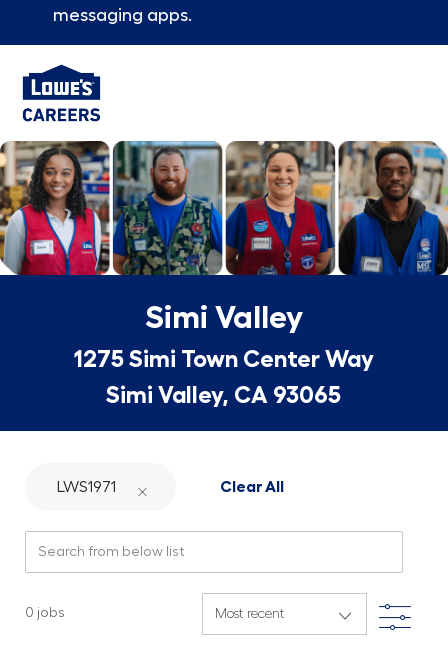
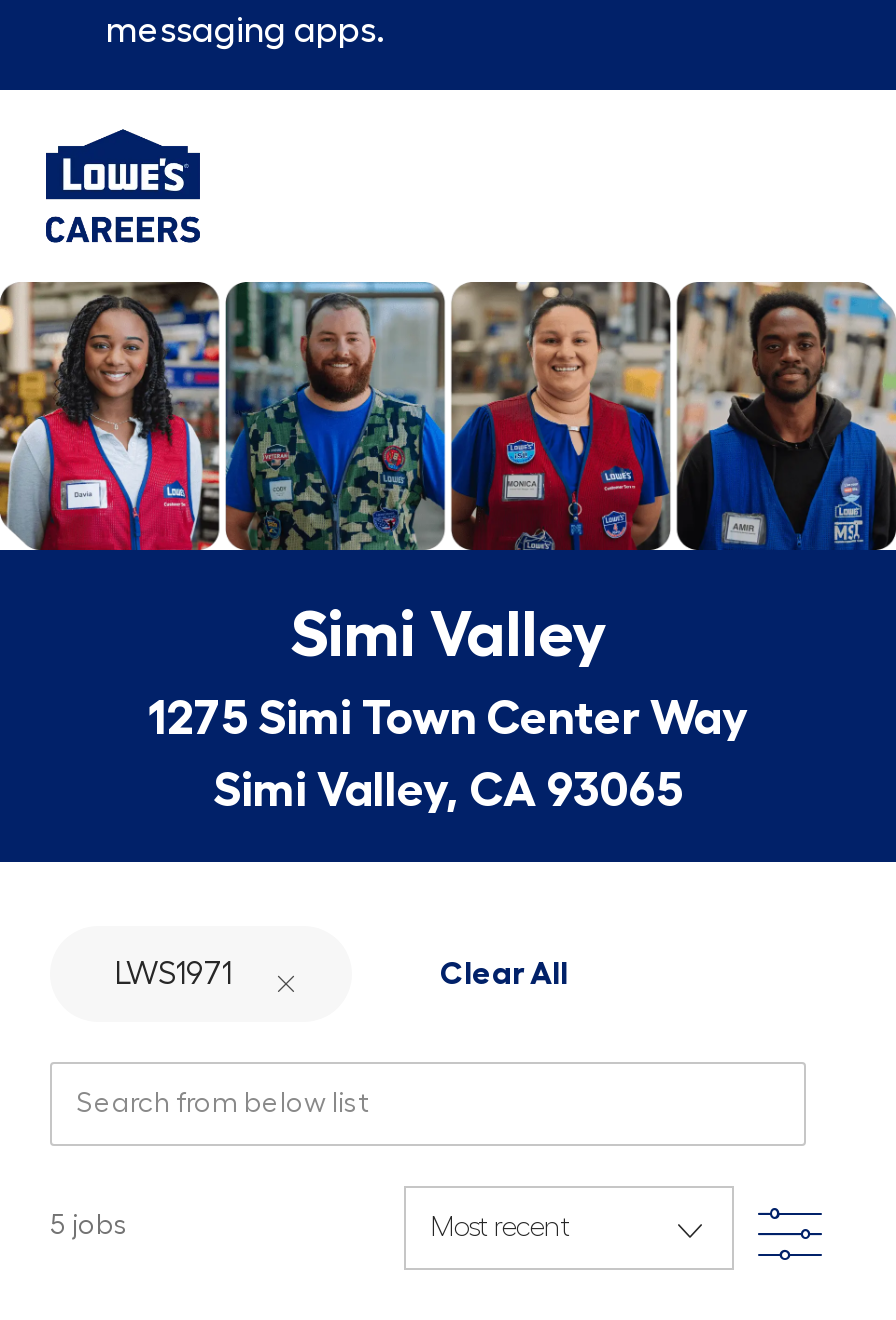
[25,606,65,620] 0 jobs -> [50,1212,128,1240] 5 jobs

